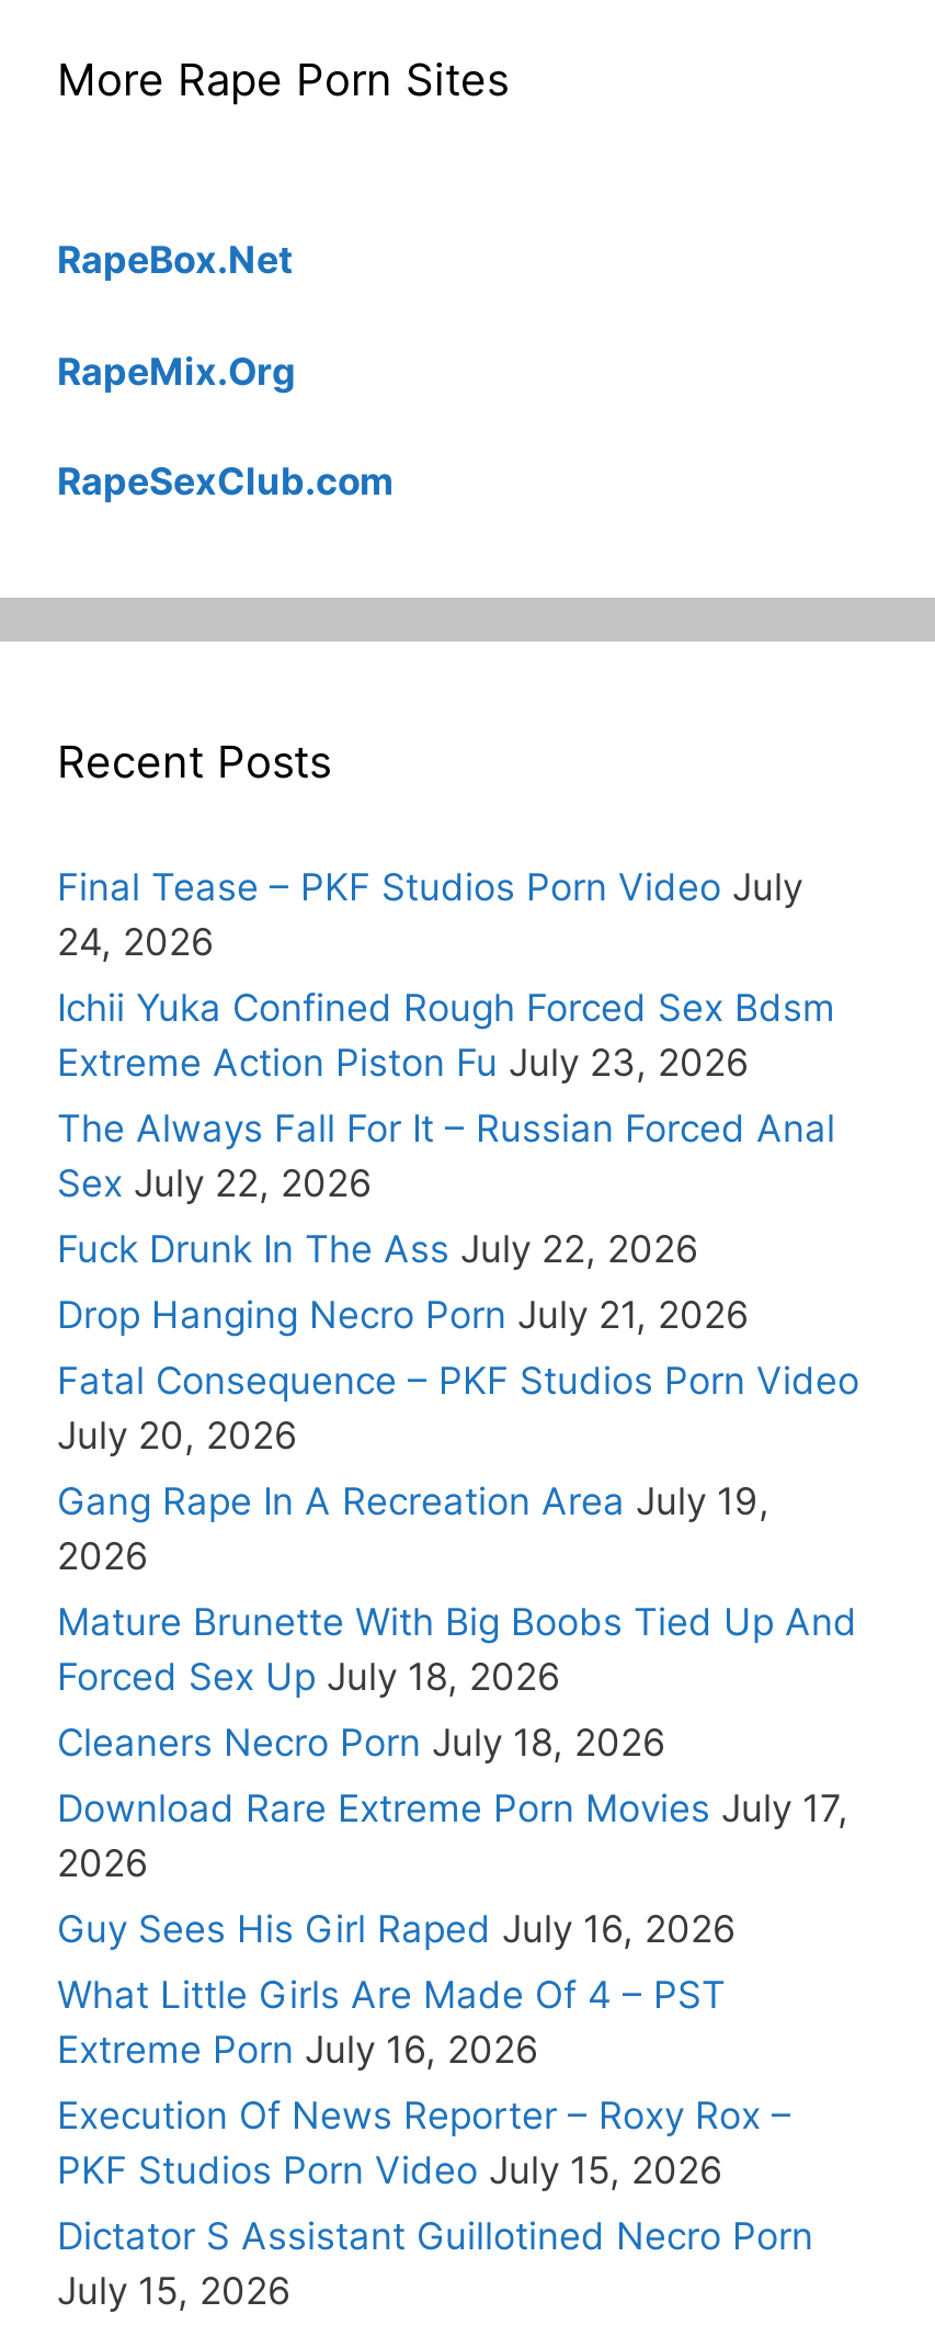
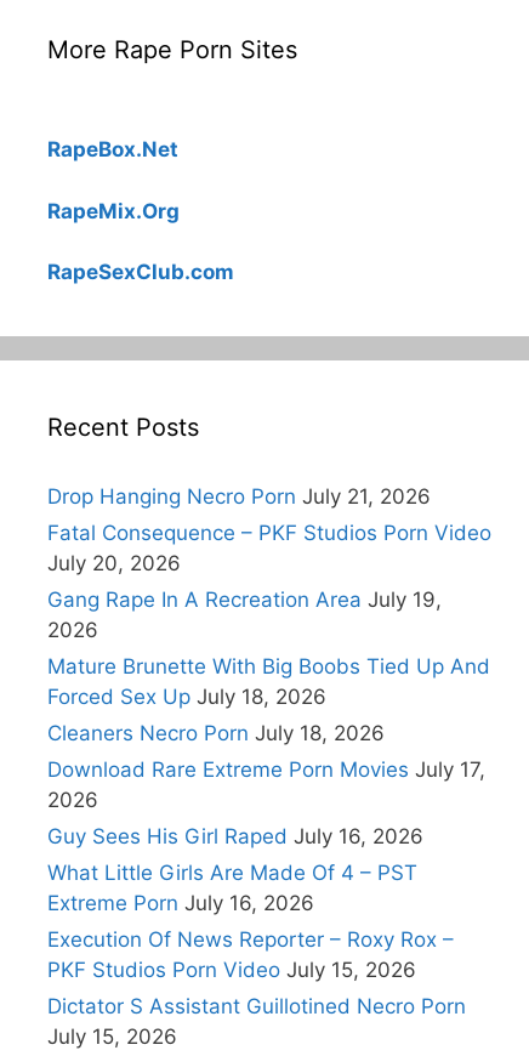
[57,866,835,1271] Final Tease – PKF Studios Porn Video July | 24, 2026 | Ichii Yuka Confined Rough Forced Sex Bdsm | Extreme Action Piston Fu July 23, 2026 | The Always Fall For It – Russian Forced Anal | Sex July 22, 2026 | Fuck Drunk In The Ass July 22, 2026 -> none

